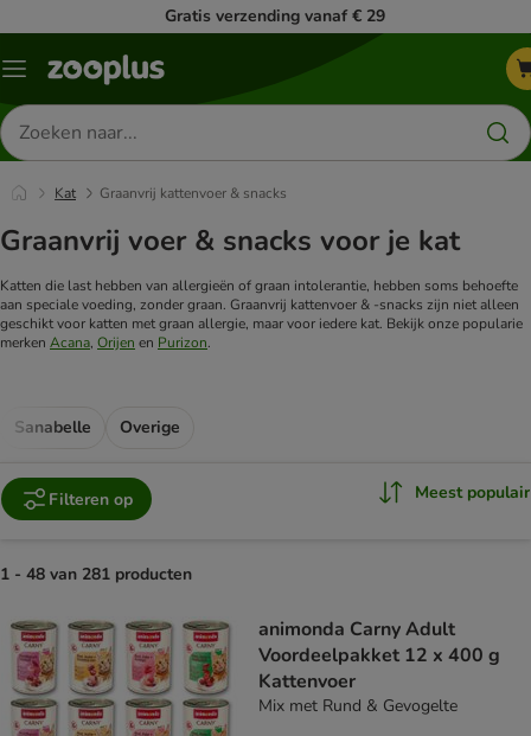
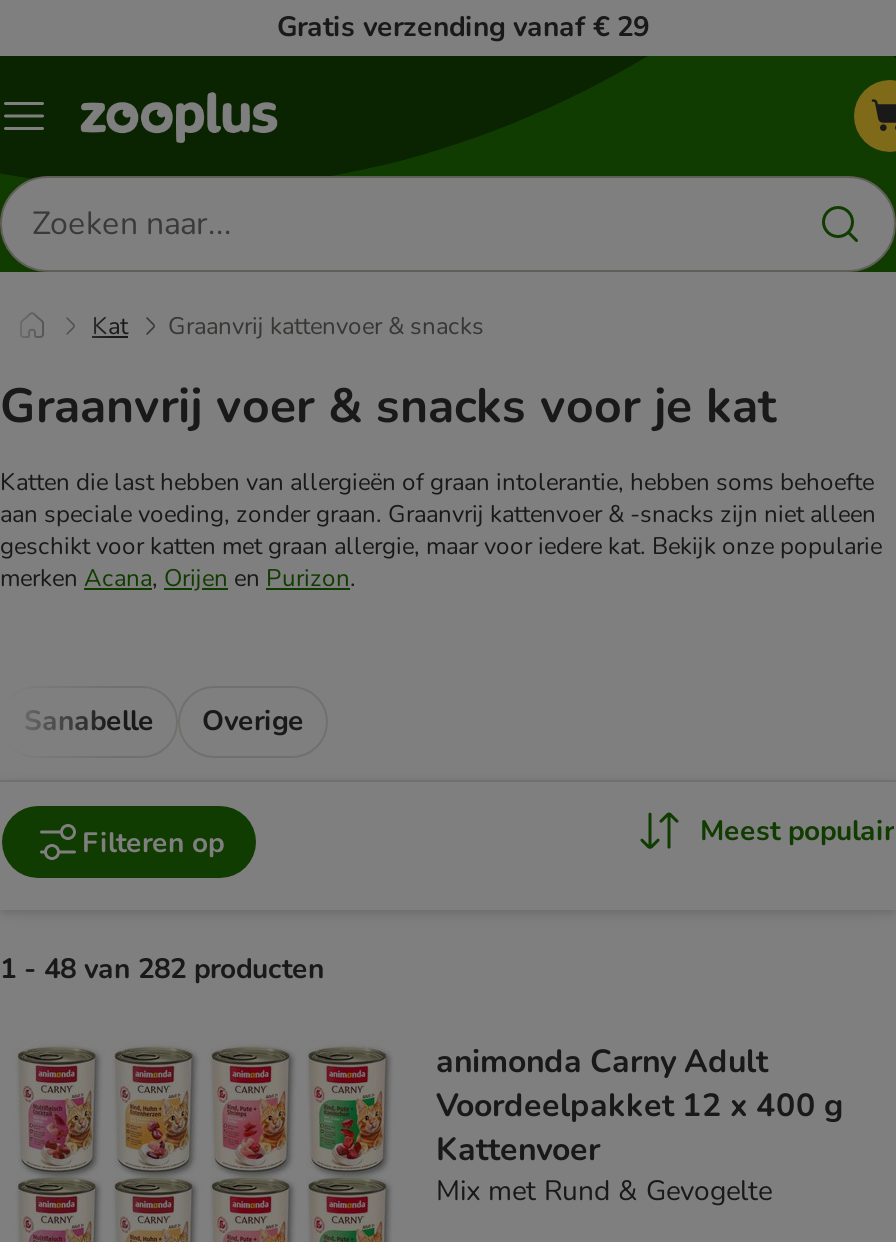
[0,563,192,586] 1 - 48 van 281 producten -> [0,950,324,988] 1 - 48 van 282 producten

